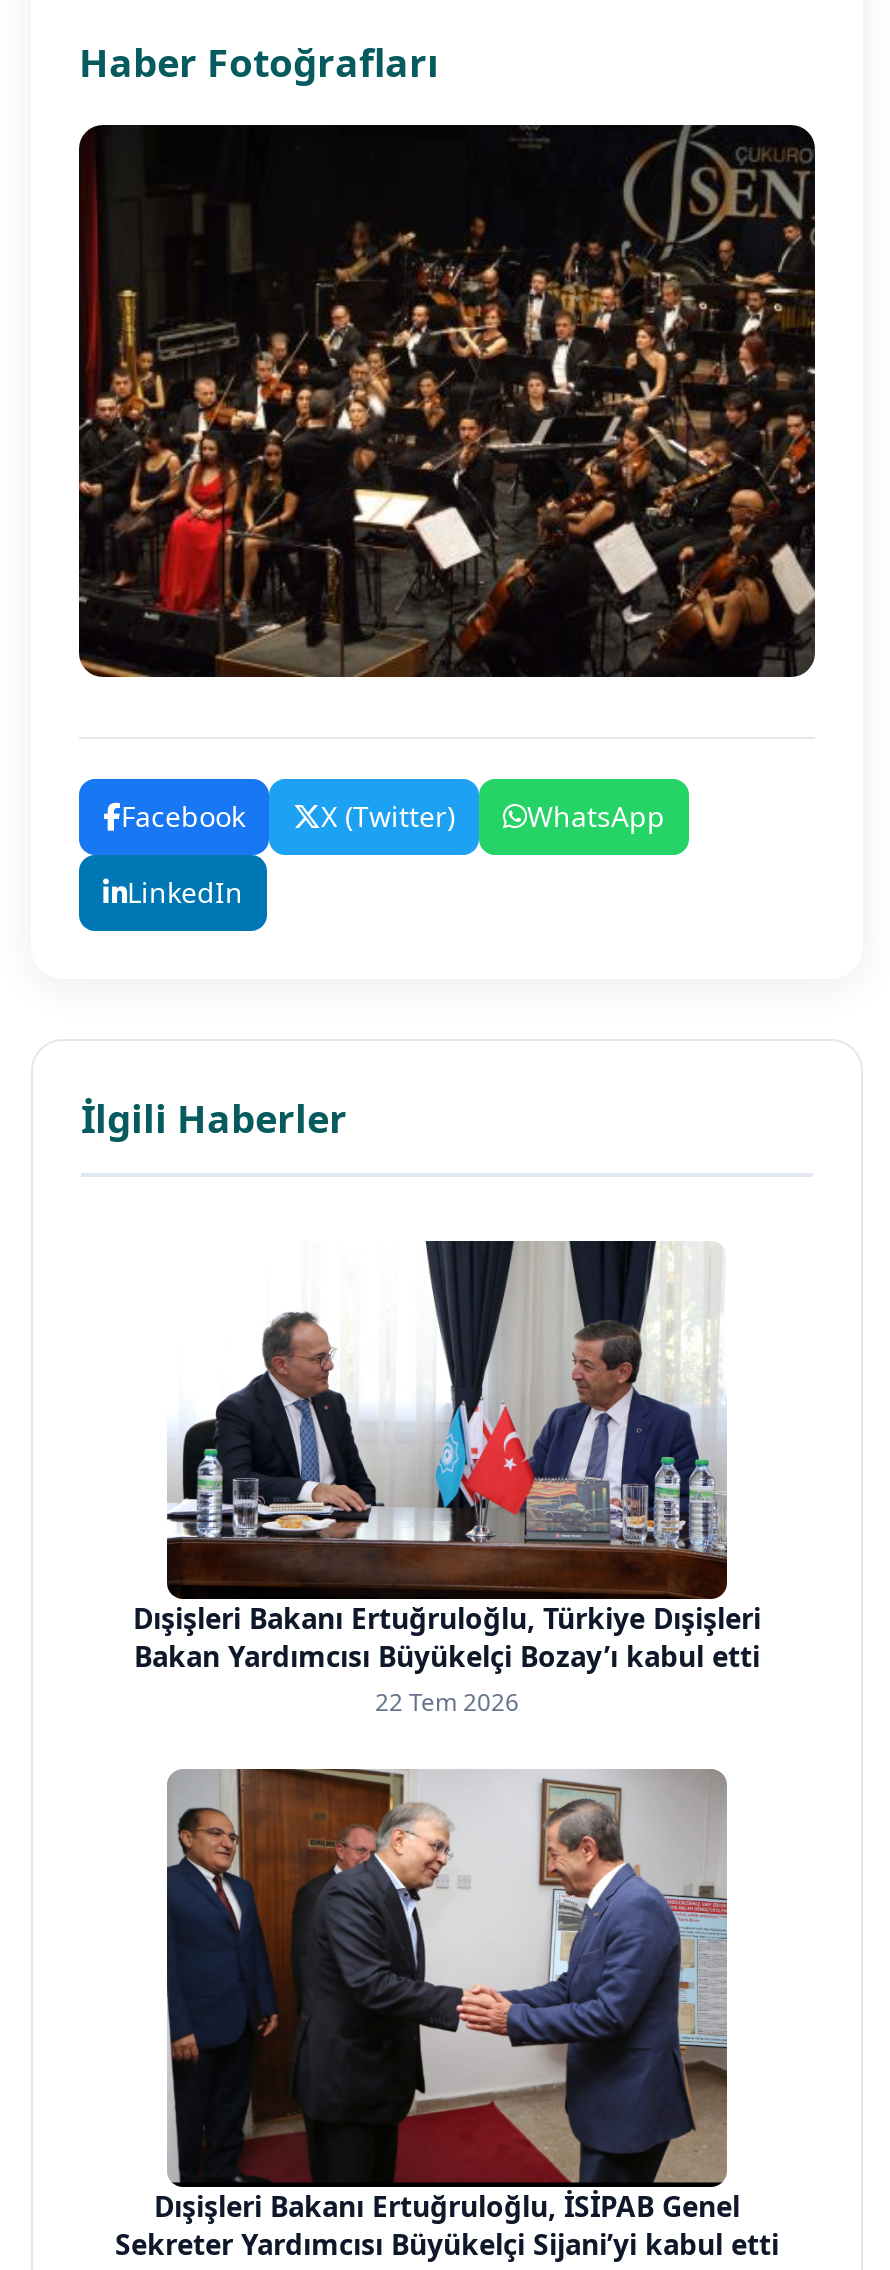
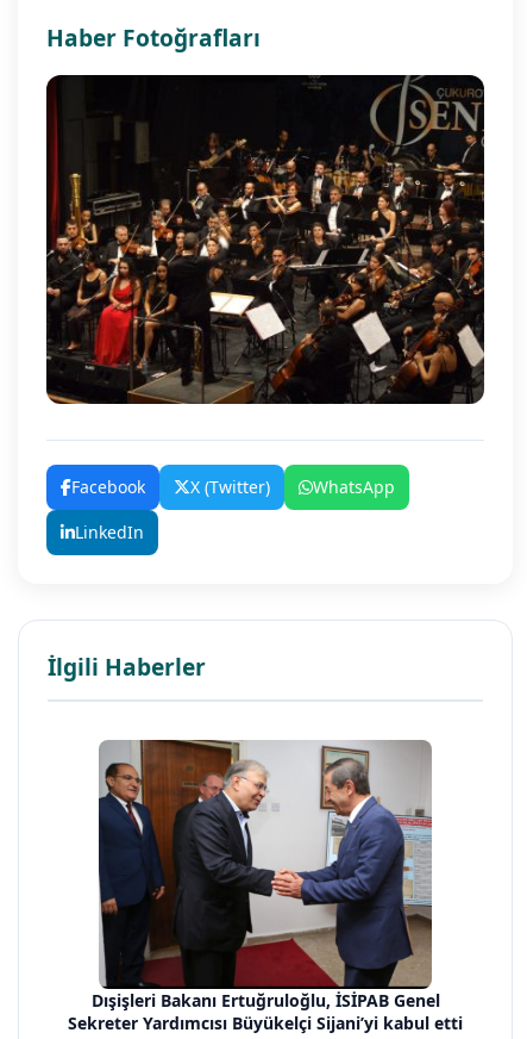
[133,1239,761,1718] [image] | Dışişleri Bakanı Ertuğruloğlu, Türkiye Dışişleri | Bakan Yardımcısı Büyükelçi Bozay’ı kabul etti | 22 Tem 2026 -> none

